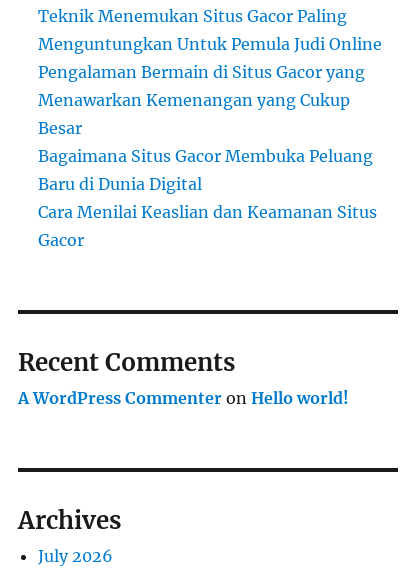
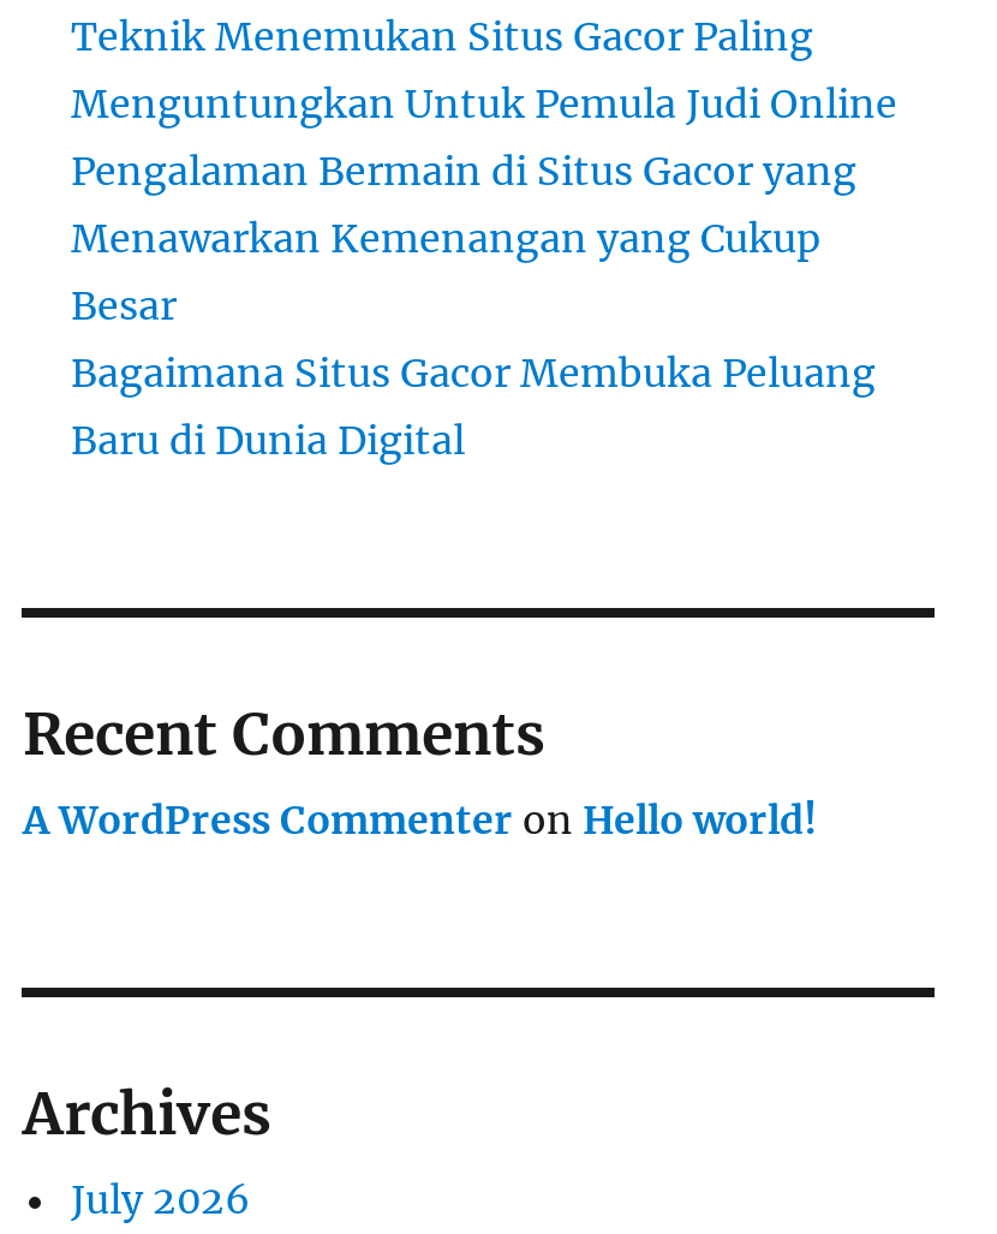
[38,202,377,250] Cara Menilai Keaslian dan Keamanan Situs | Gacor -> none

